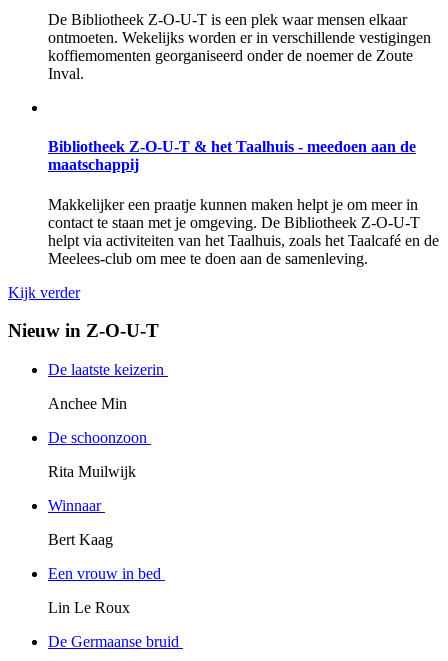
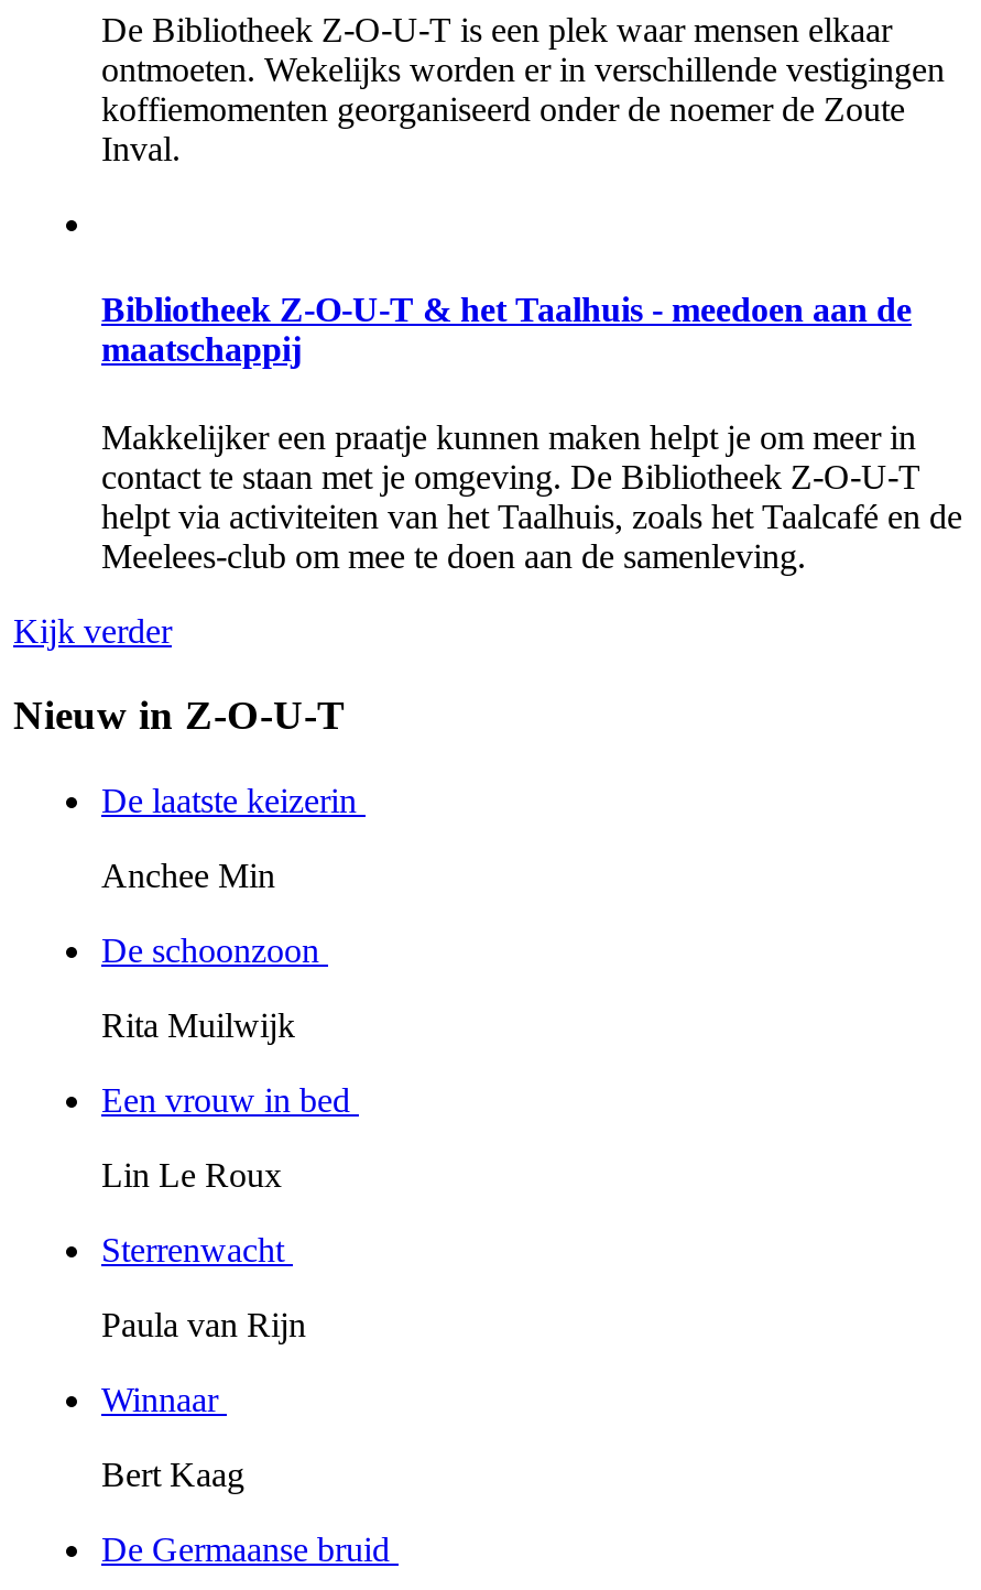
none -> [101,1231,306,1344] Sterrenwacht | Paula van Rijn
moved [48,497,113,548] -> [101,1381,244,1494]: Winnaar | Bert Kaag
moved [48,565,161,616] -> [101,1082,350,1194]: Een vrouw in bed | Lin Le Roux

